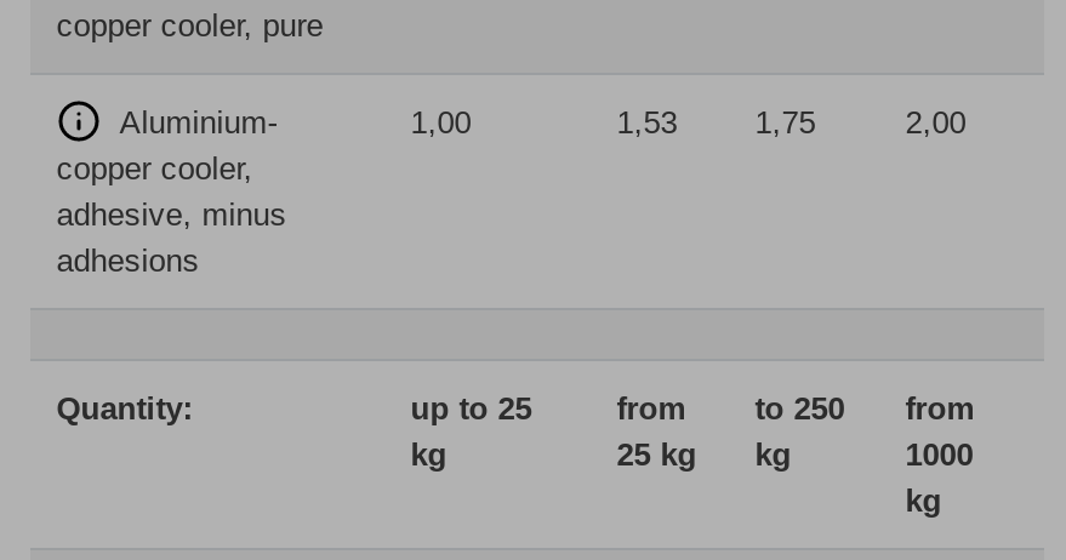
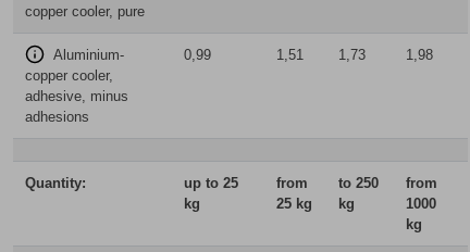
[411,103,471,140] 1,00 -> [184,46,211,63] 0,99
[617,103,677,140] 1,53 -> [276,46,303,63] 1,51
[755,103,816,140] 1,75 -> [338,46,365,63] 1,73
[905,103,966,140] 2,00 -> [406,46,433,63] 1,98

